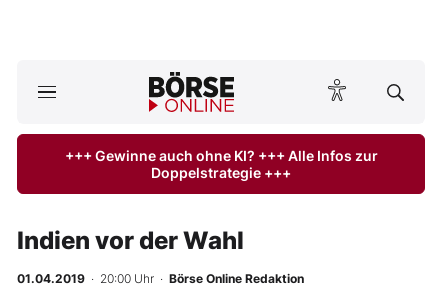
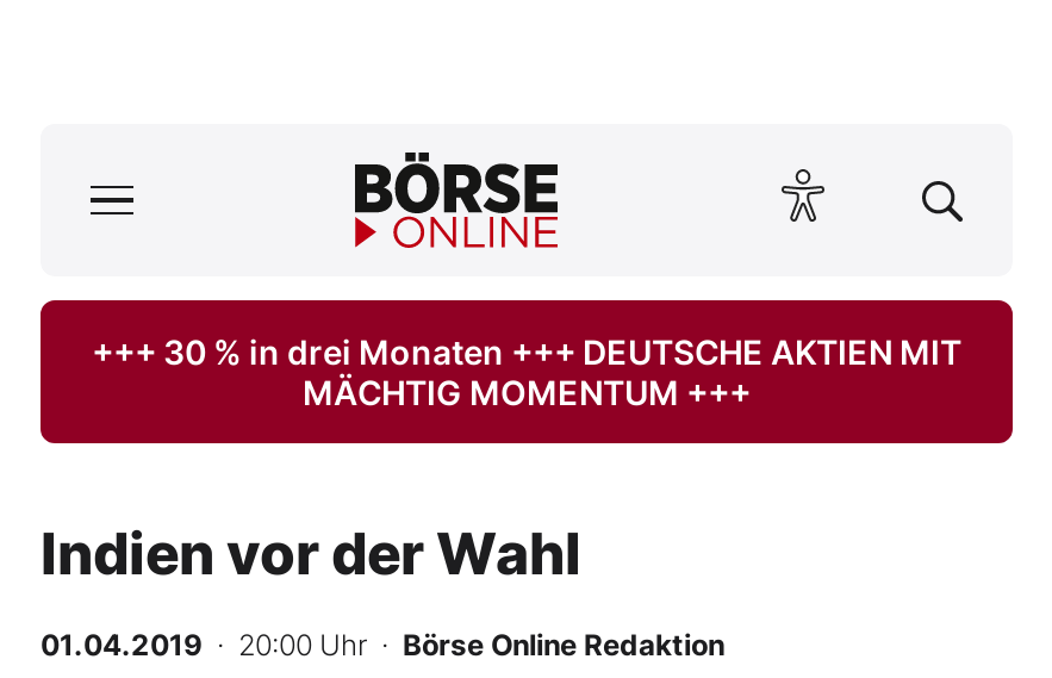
[64,147,377,181] +++ Gewinne auch ohne KI? +++ Alle Infos zur | Doppelstrategie +++ -> [92,331,961,412] +++ 30 % in drei Monaten +++ DEUTSCHE AKTIEN MIT | MÄCHTIG MOMENTUM +++

